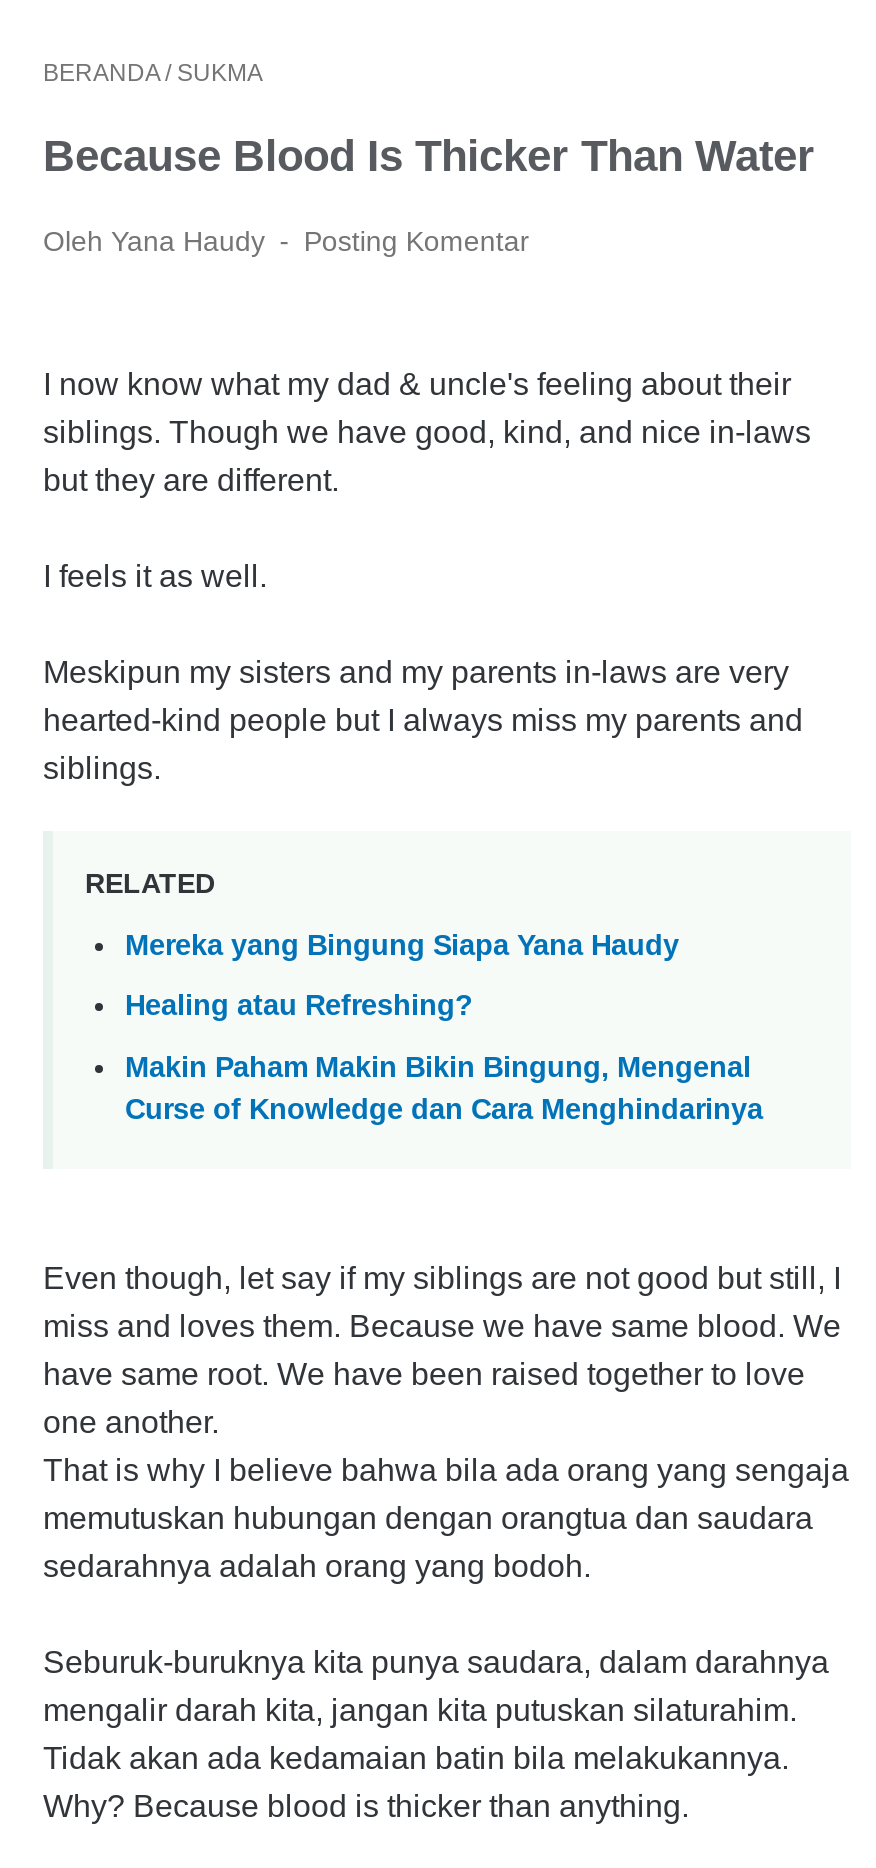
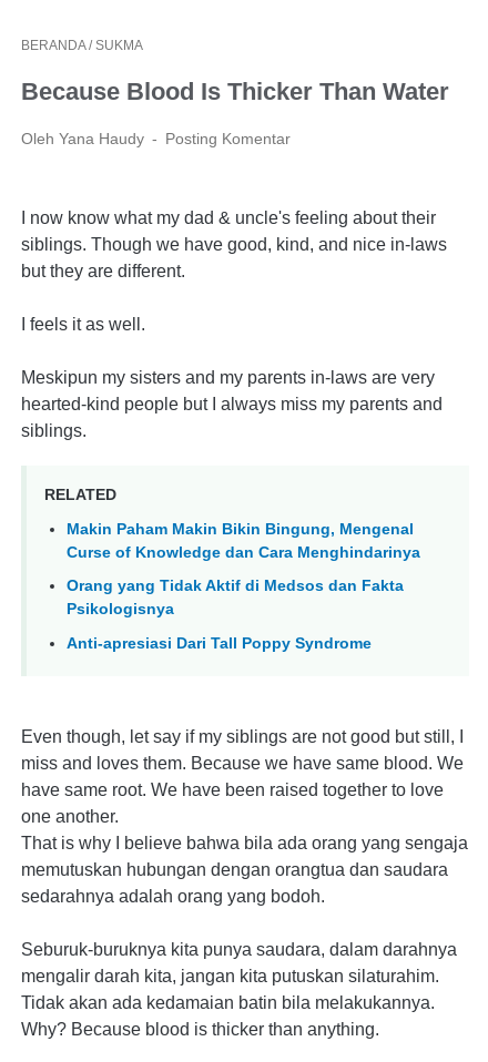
[125,929,679,1022] Mereka yang Bingung Siapa Yana Haudy | Healing atau Refreshing? -> none
moved [125,1051,763,1125] -> [67,520,420,561]: Makin Paham Makin Bikin Bingung, Mengenal | Curse of Knowledge dan Cara Menghindarinya
none -> [67,577,404,652] Orang yang Tidak Aktif di Medsos dan Fakta | Psikologisnya | Anti-apresiasi Dari Tall Poppy Syndrome

